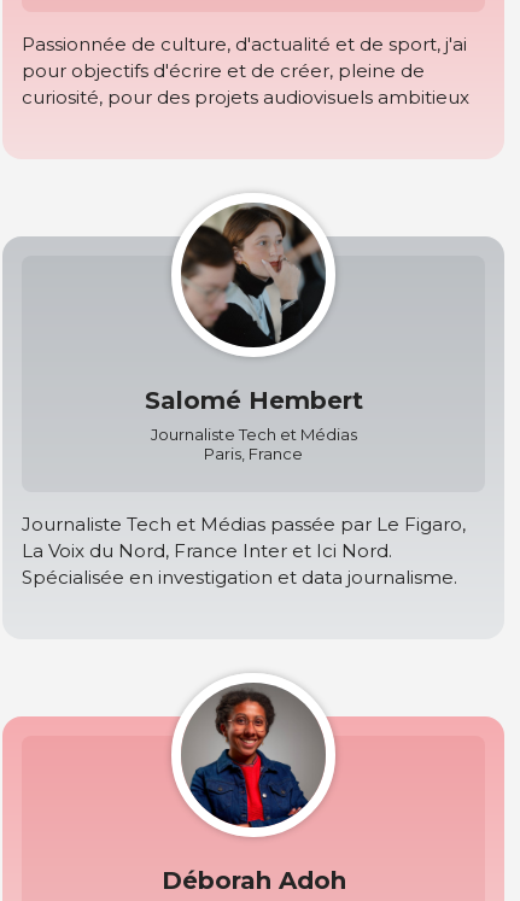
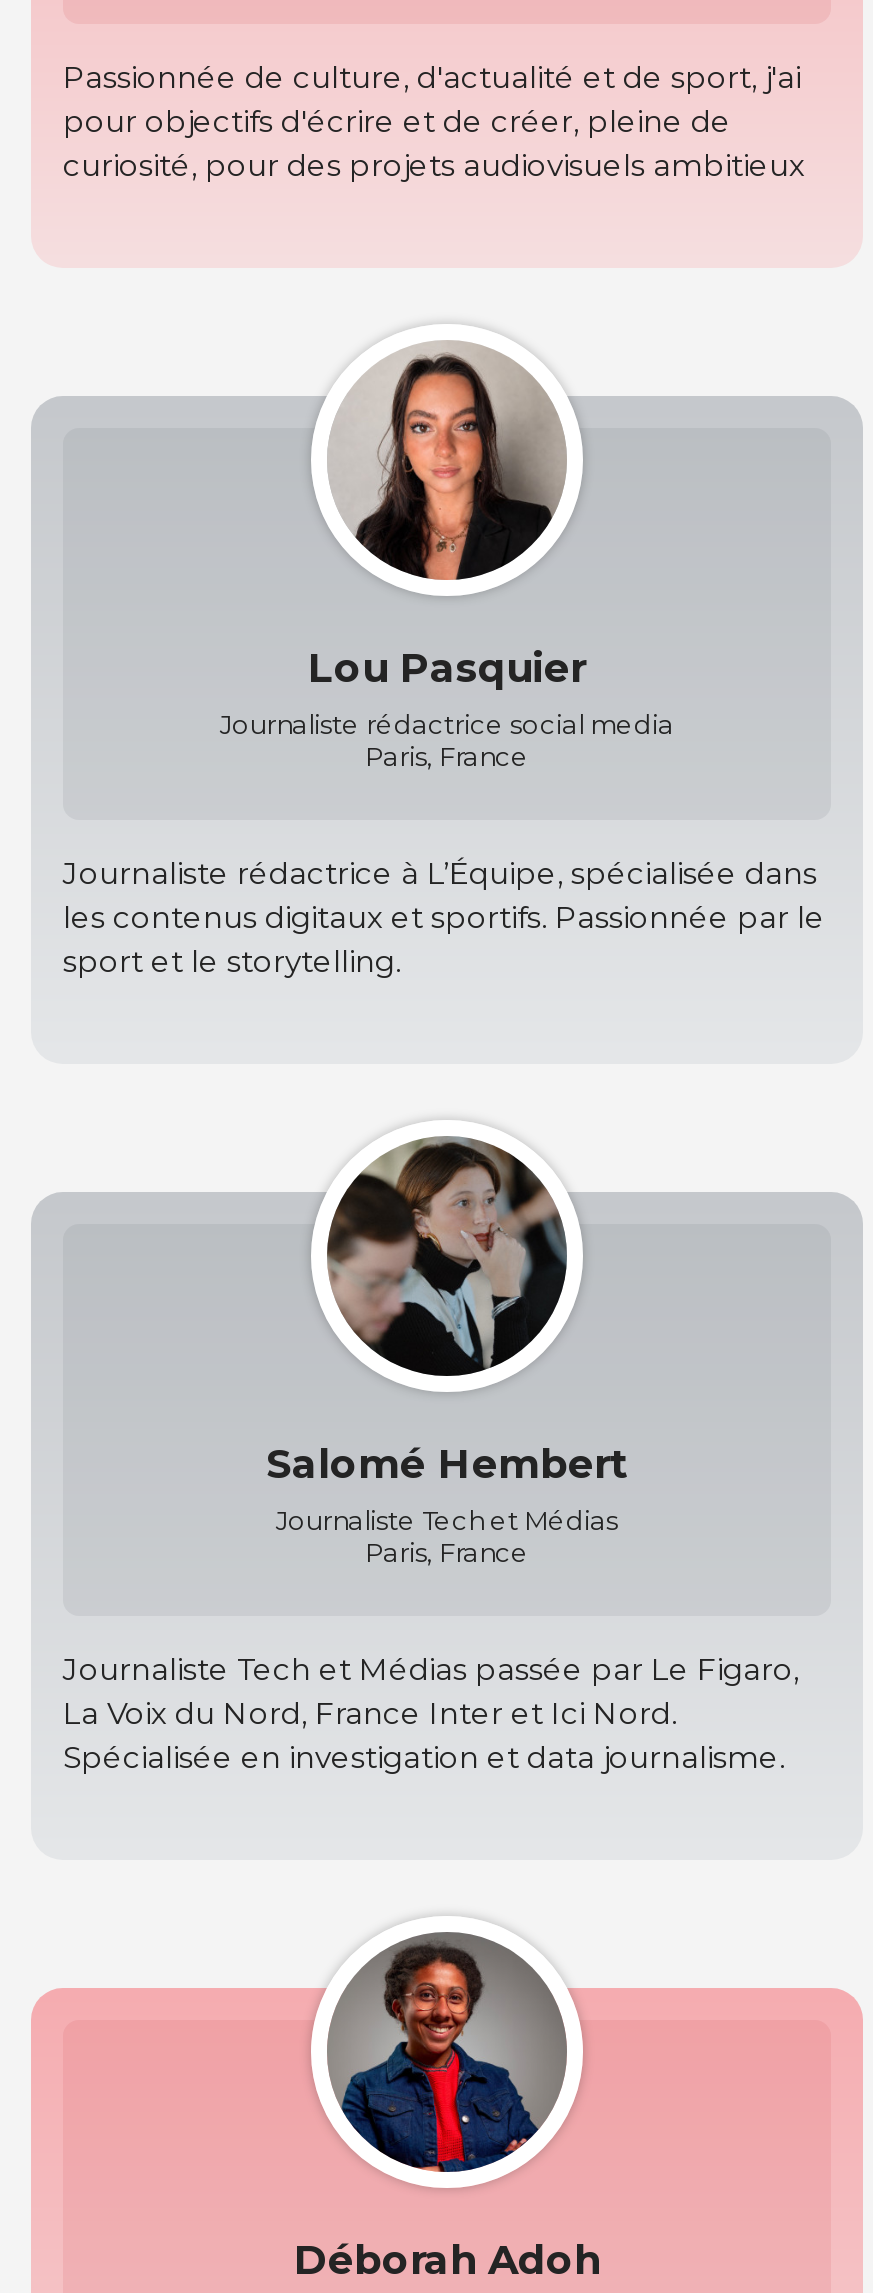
none -> [63,344,825,980] [image] | Lou Pasquier | Journaliste rédactrice social media | Paris, France | Journaliste rédactrice à L’Équipe, spécialisée dans | les contenus digitaux et sportifs. Passionnée par le | sport et le storytelling.

